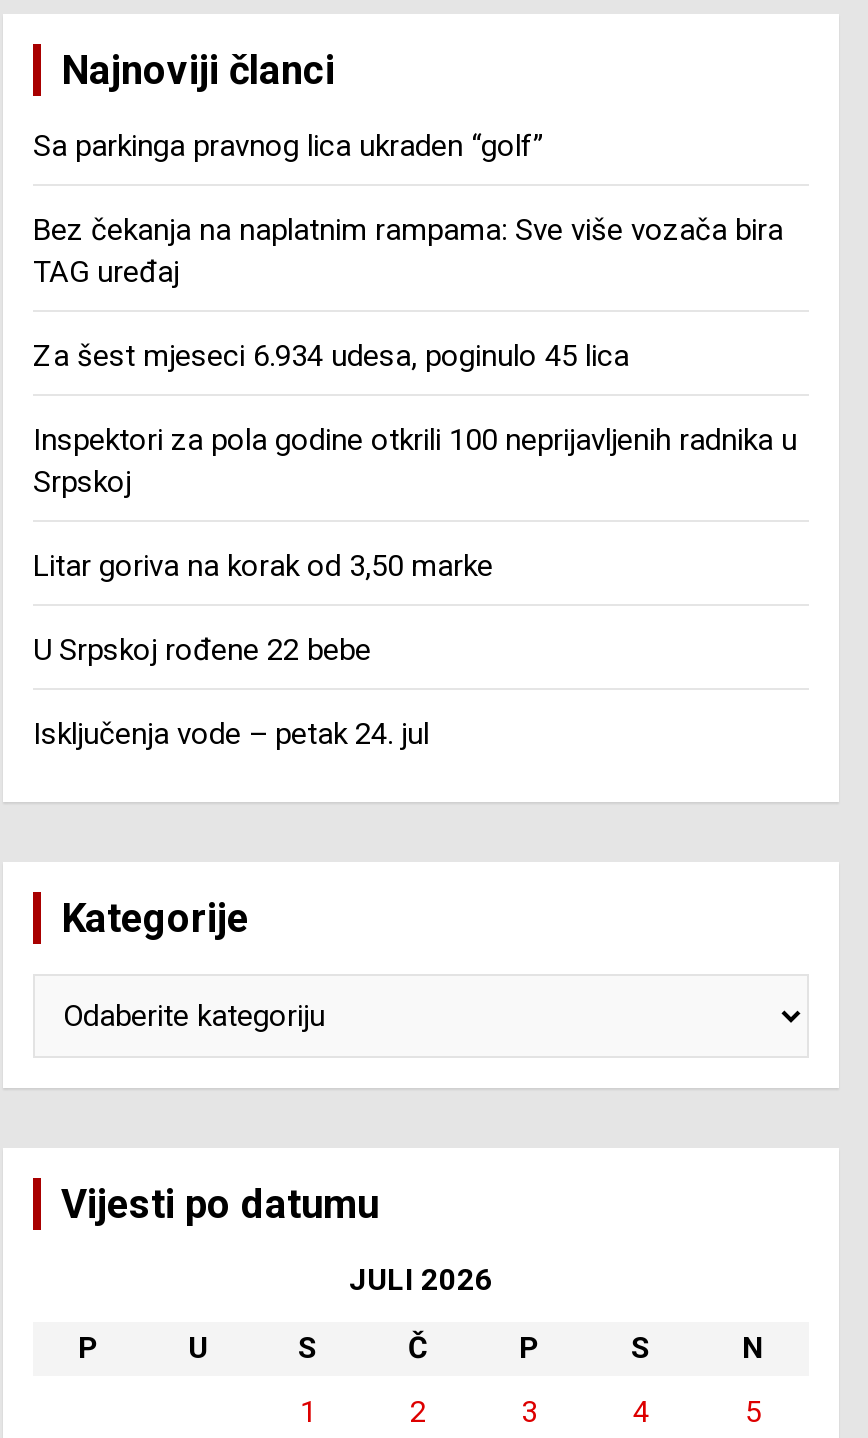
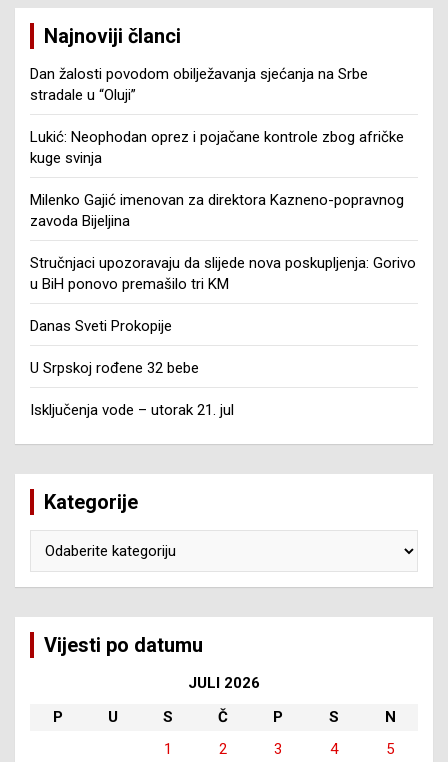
[33,127,543,163] Sa parkinga pravnog lica ukraden “golf” -> [30,65,368,104] Dan žalosti povodom obilježavanja sjećanja na Srbe | stradale u “Oluji”
[33,211,783,289] Bez čekanja na naplatnim rampama: Sve više vozača bira | TAG uređaj -> [30,128,404,167] Lukić: Neophodan oprez i pojačane kontrole zbog afričke | kuge svinja
[33,337,629,373] Za šest mjeseci 6.934 udesa, poginulo 45 lica -> [30,191,404,230] Milenko Gajić imenovan za direktora Kazneno-popravnog | zavoda Bijeljina
[33,421,797,499] Inspektori za pola godine otkrili 100 neprijavljenih radnika u | Srpskoj -> [30,254,416,293] Stručnjaci upozoravaju da slijede nova poskupljenja: Gorivo | u BiH ponovo premašilo tri KM
[33,547,493,583] Litar goriva na korak od 3,50 marke -> [30,317,172,335] Danas Sveti Prokopije
[33,631,371,667] U Srpskoj rođene 22 bebe -> [30,359,199,377] U Srpskoj rođene 32 bebe
[33,715,429,751] Isključenja vode – petak 24. jul -> [30,401,234,419] Isključenja vode – utorak 21. jul

